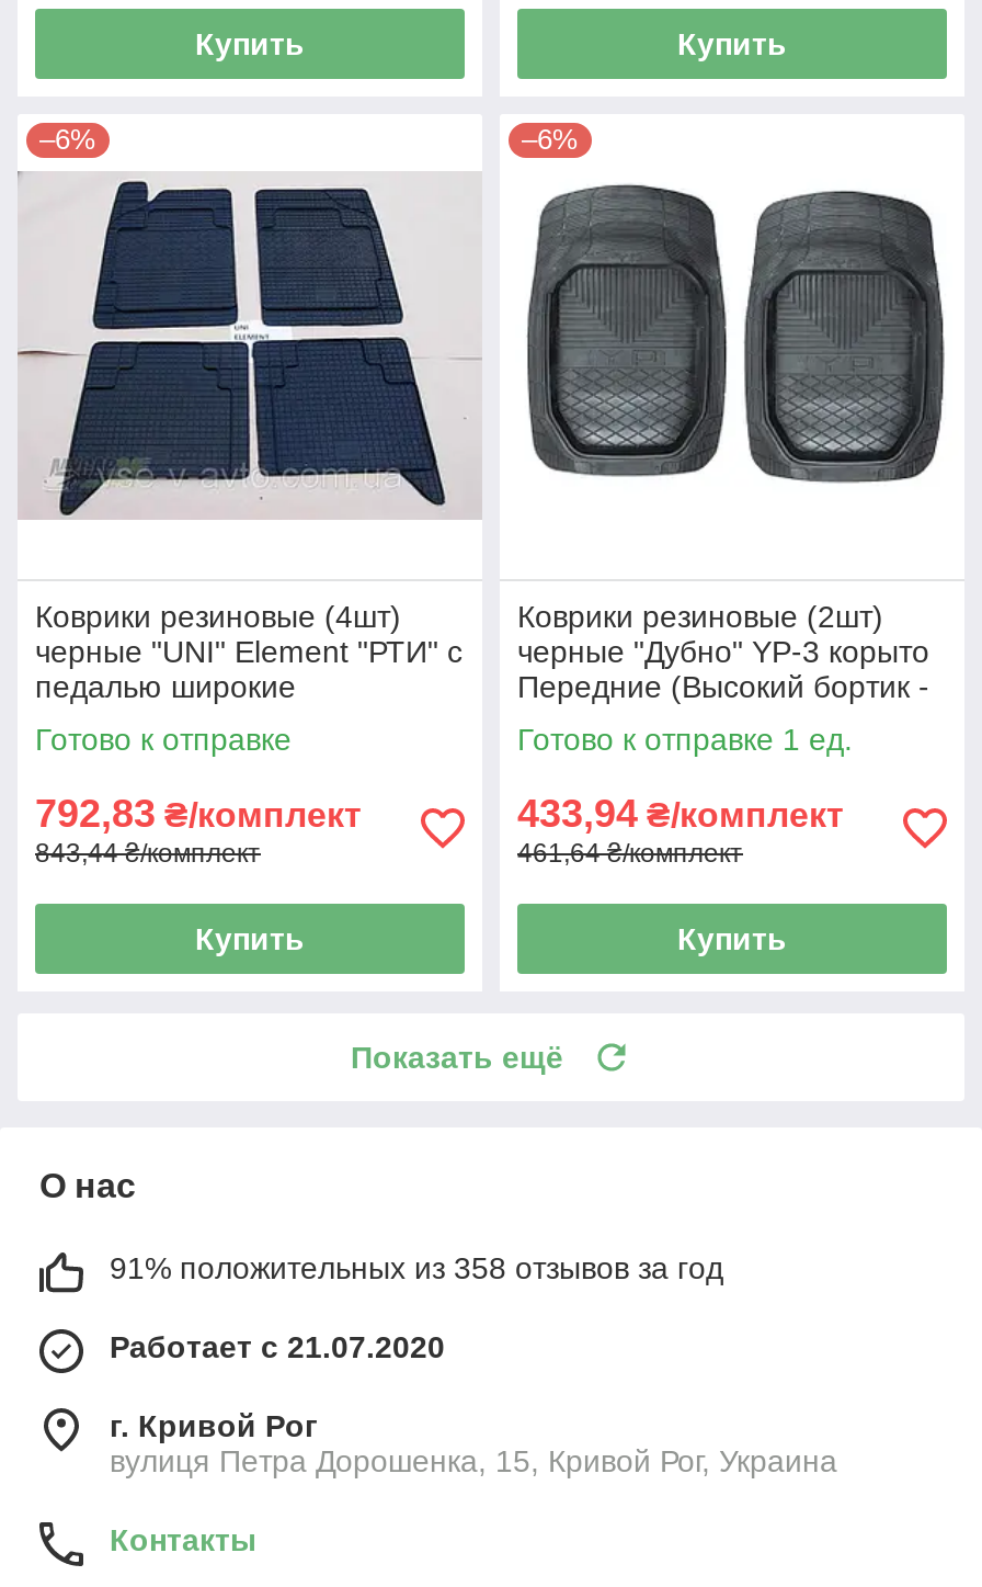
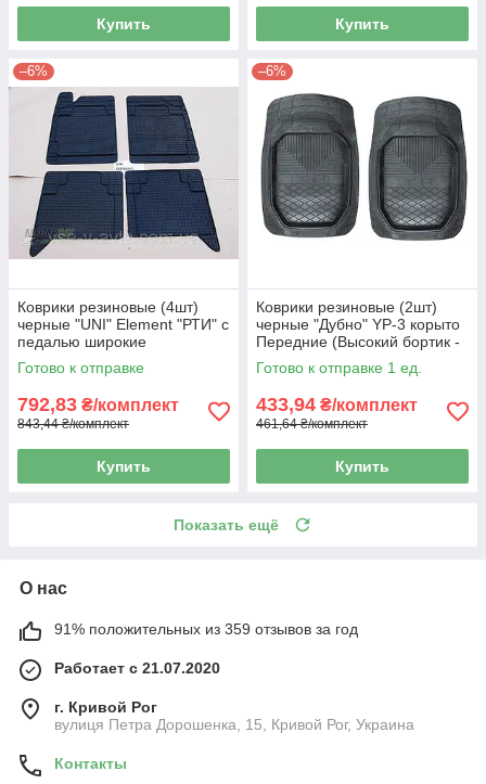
[110,1250,723,1285] 91% положительных из 358 отзывов за год -> [54,620,358,637] 91% положительных из 359 отзывов за год

